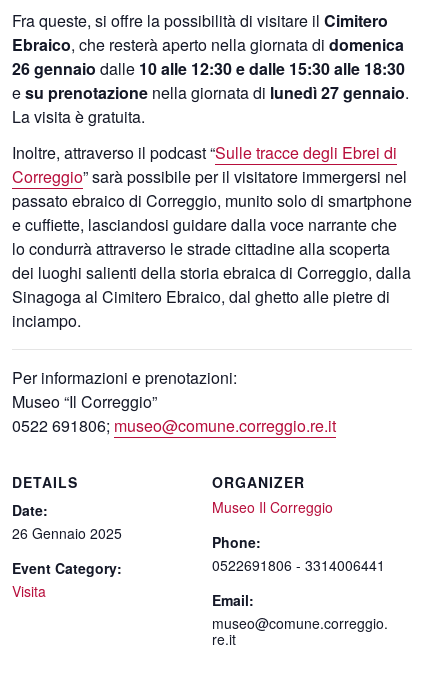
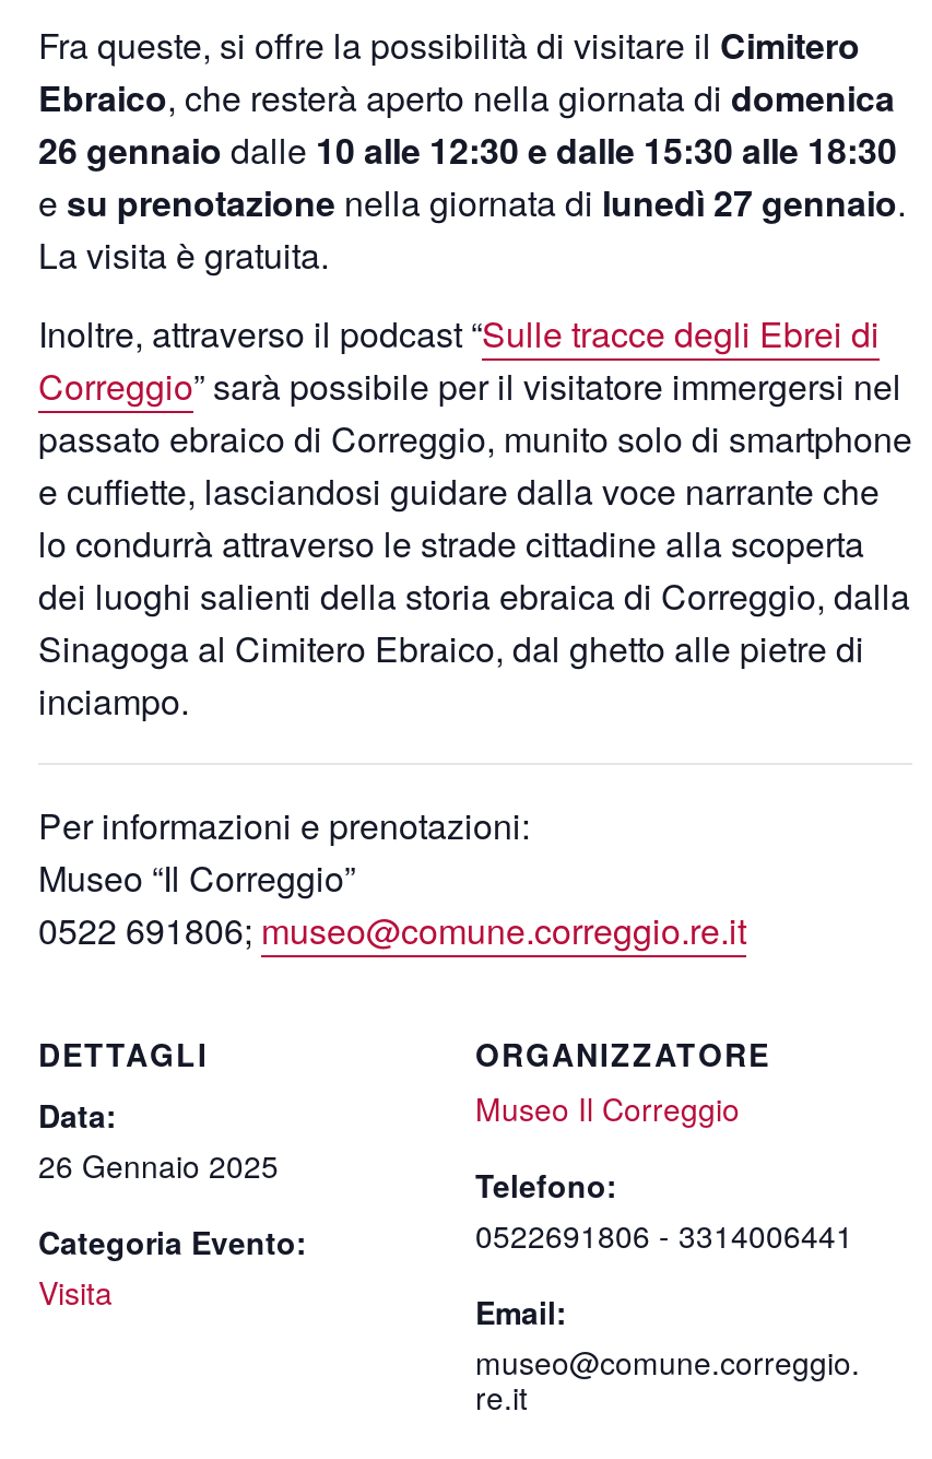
[12,472,78,520] DETAILS | Date: -> [38,1031,209,1136] DETTAGLI | Data:
[212,472,305,492] ORGANIZER -> [475,1031,770,1075] ORGANIZZATORE
[212,532,261,552] Phone: -> [475,1163,617,1206] Telefono:
[12,558,122,578] Event Category: -> [38,1219,307,1263] Categoria Evento:

